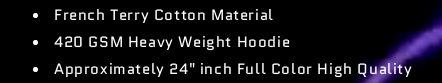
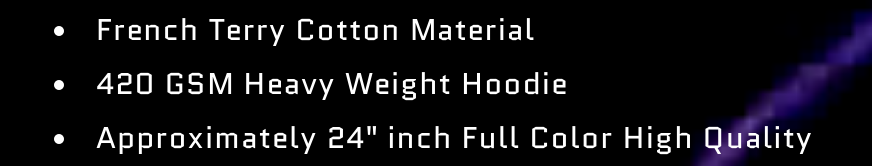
[380,7,439,64] [image] -> [746,12,866,126] [image]

